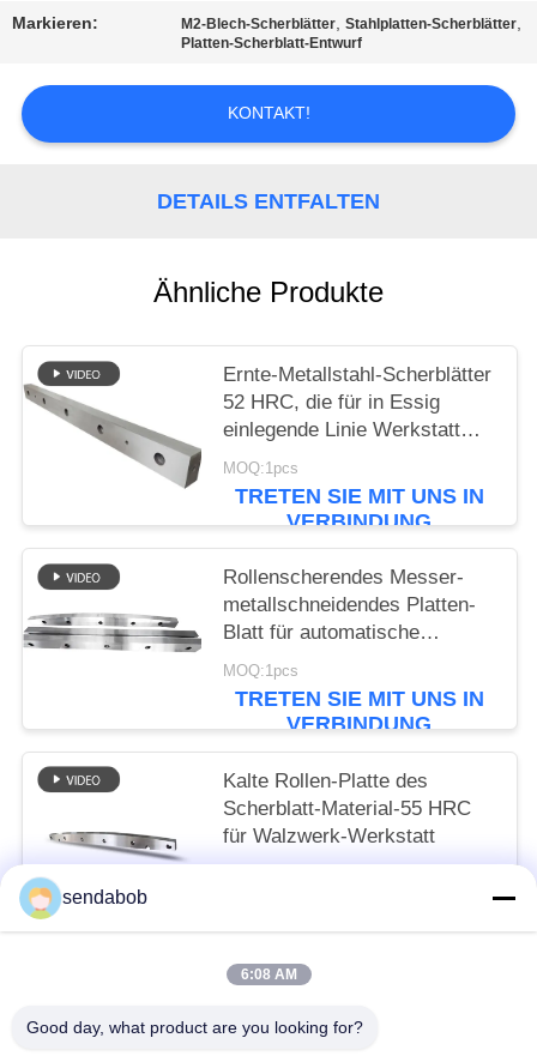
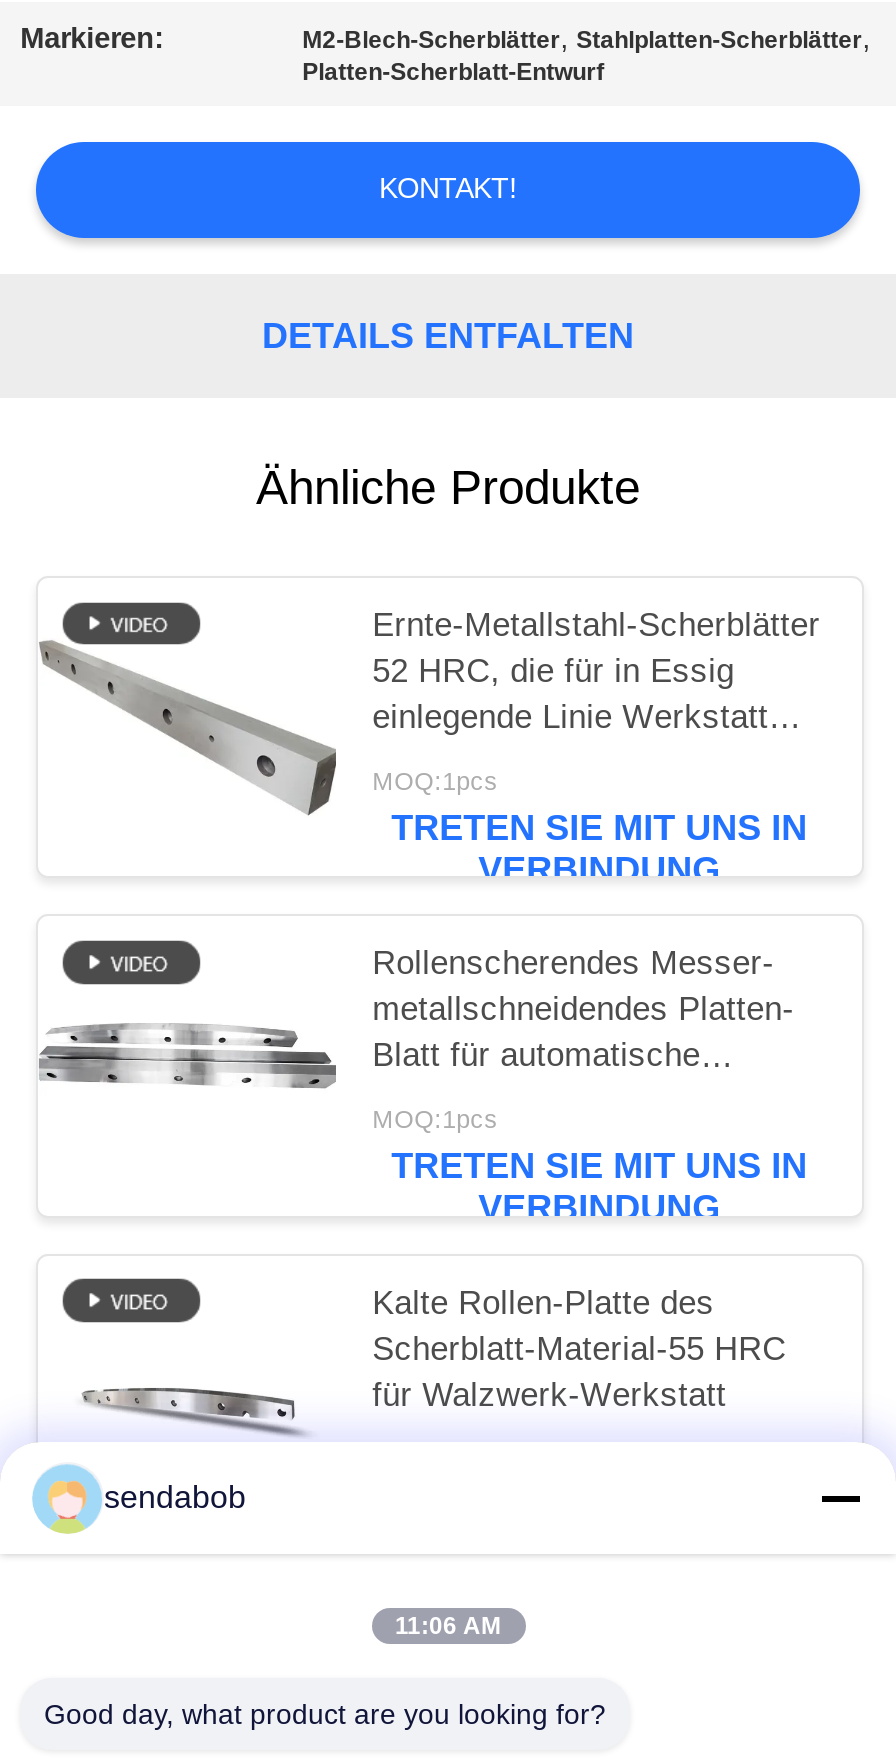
[240,966,297,983] 6:08 AM -> [395,1612,501,1640] 11:06 AM

